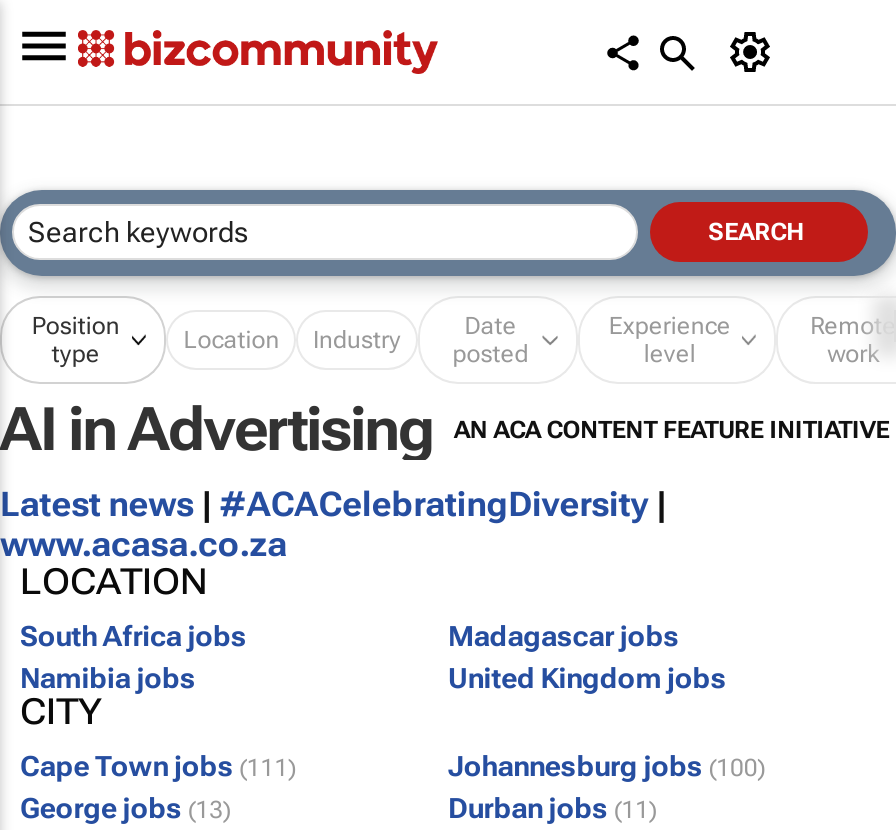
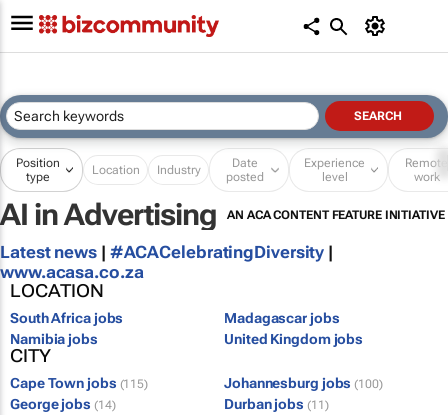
[20,749,296,781] Cape Town jobs (111) -> [10,375,148,391] Cape Town jobs (115)
[20,791,231,823] George jobs (13) -> [10,396,115,412] George jobs (14)

